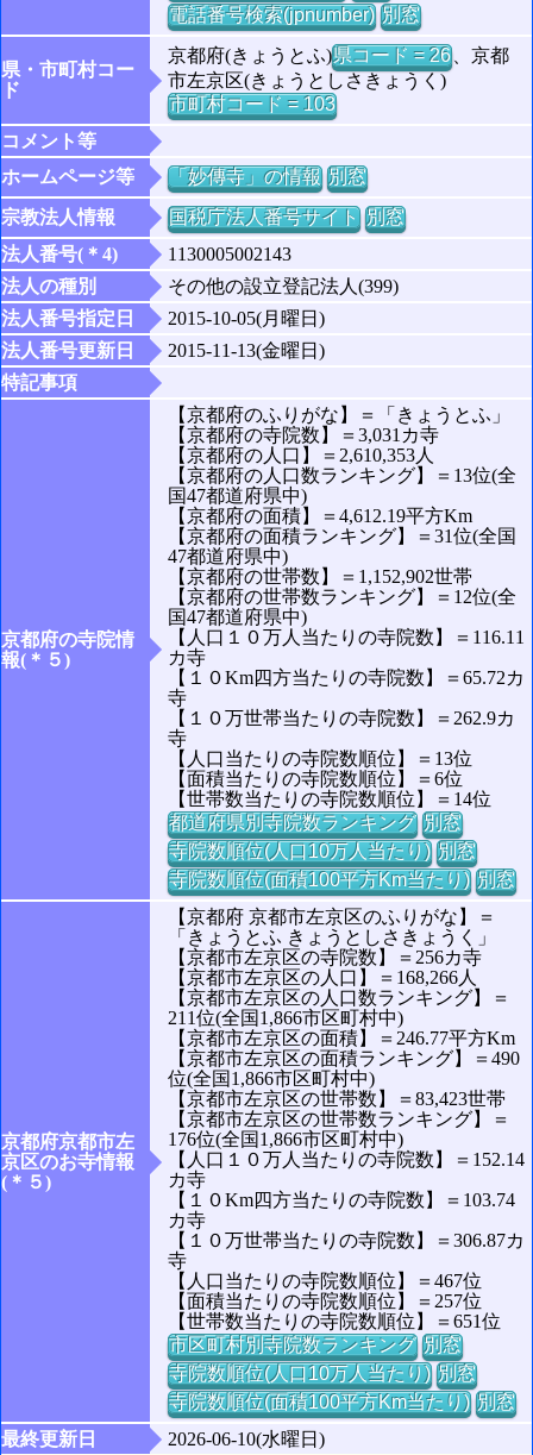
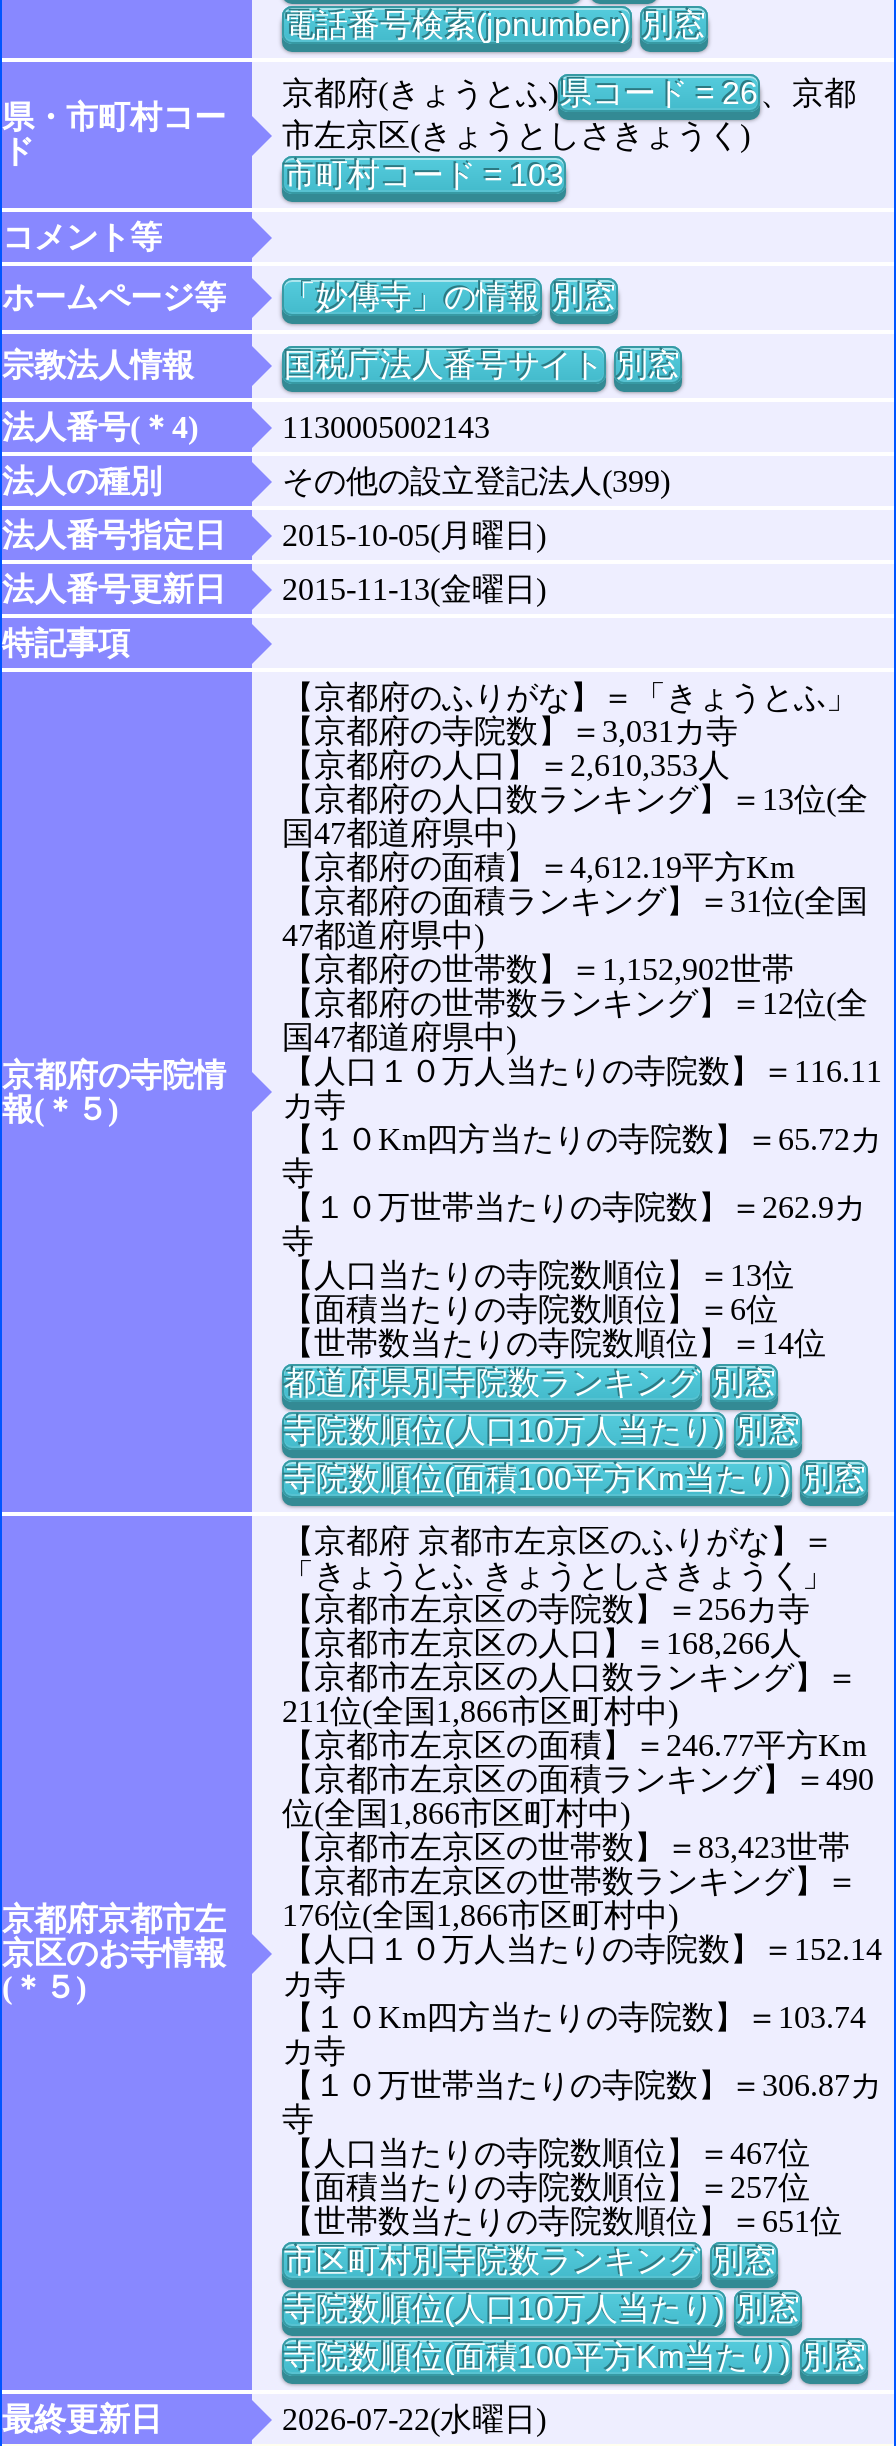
[168,1429,325,1449] 2026-06-10(水曜日) -> [282,2403,546,2437] 2026-07-22(水曜日)

